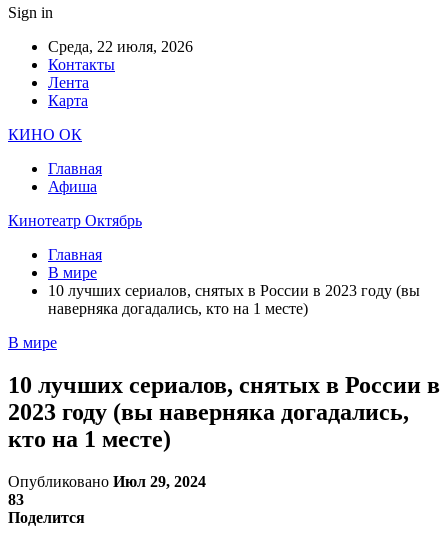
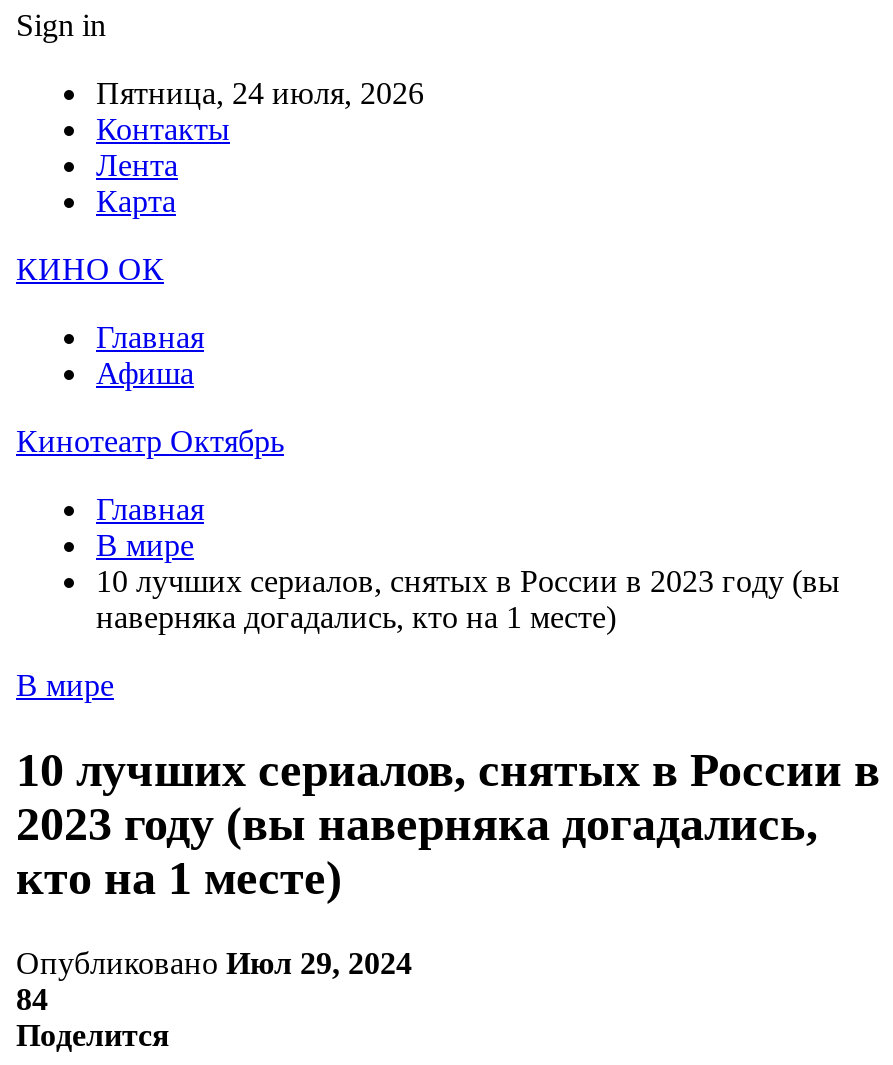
[48,38,193,55] Среда, 22 июля, 2026 -> [96,76,424,110] Пятница, 24 июля, 2026
[8,491,24,508] 83 -> [16,982,48,1016] 84

